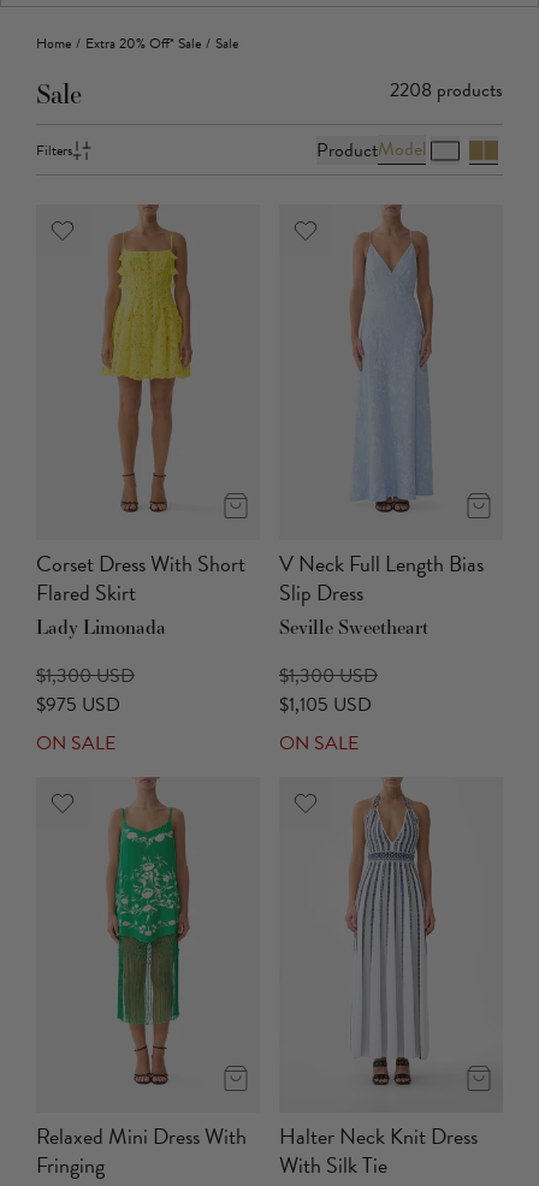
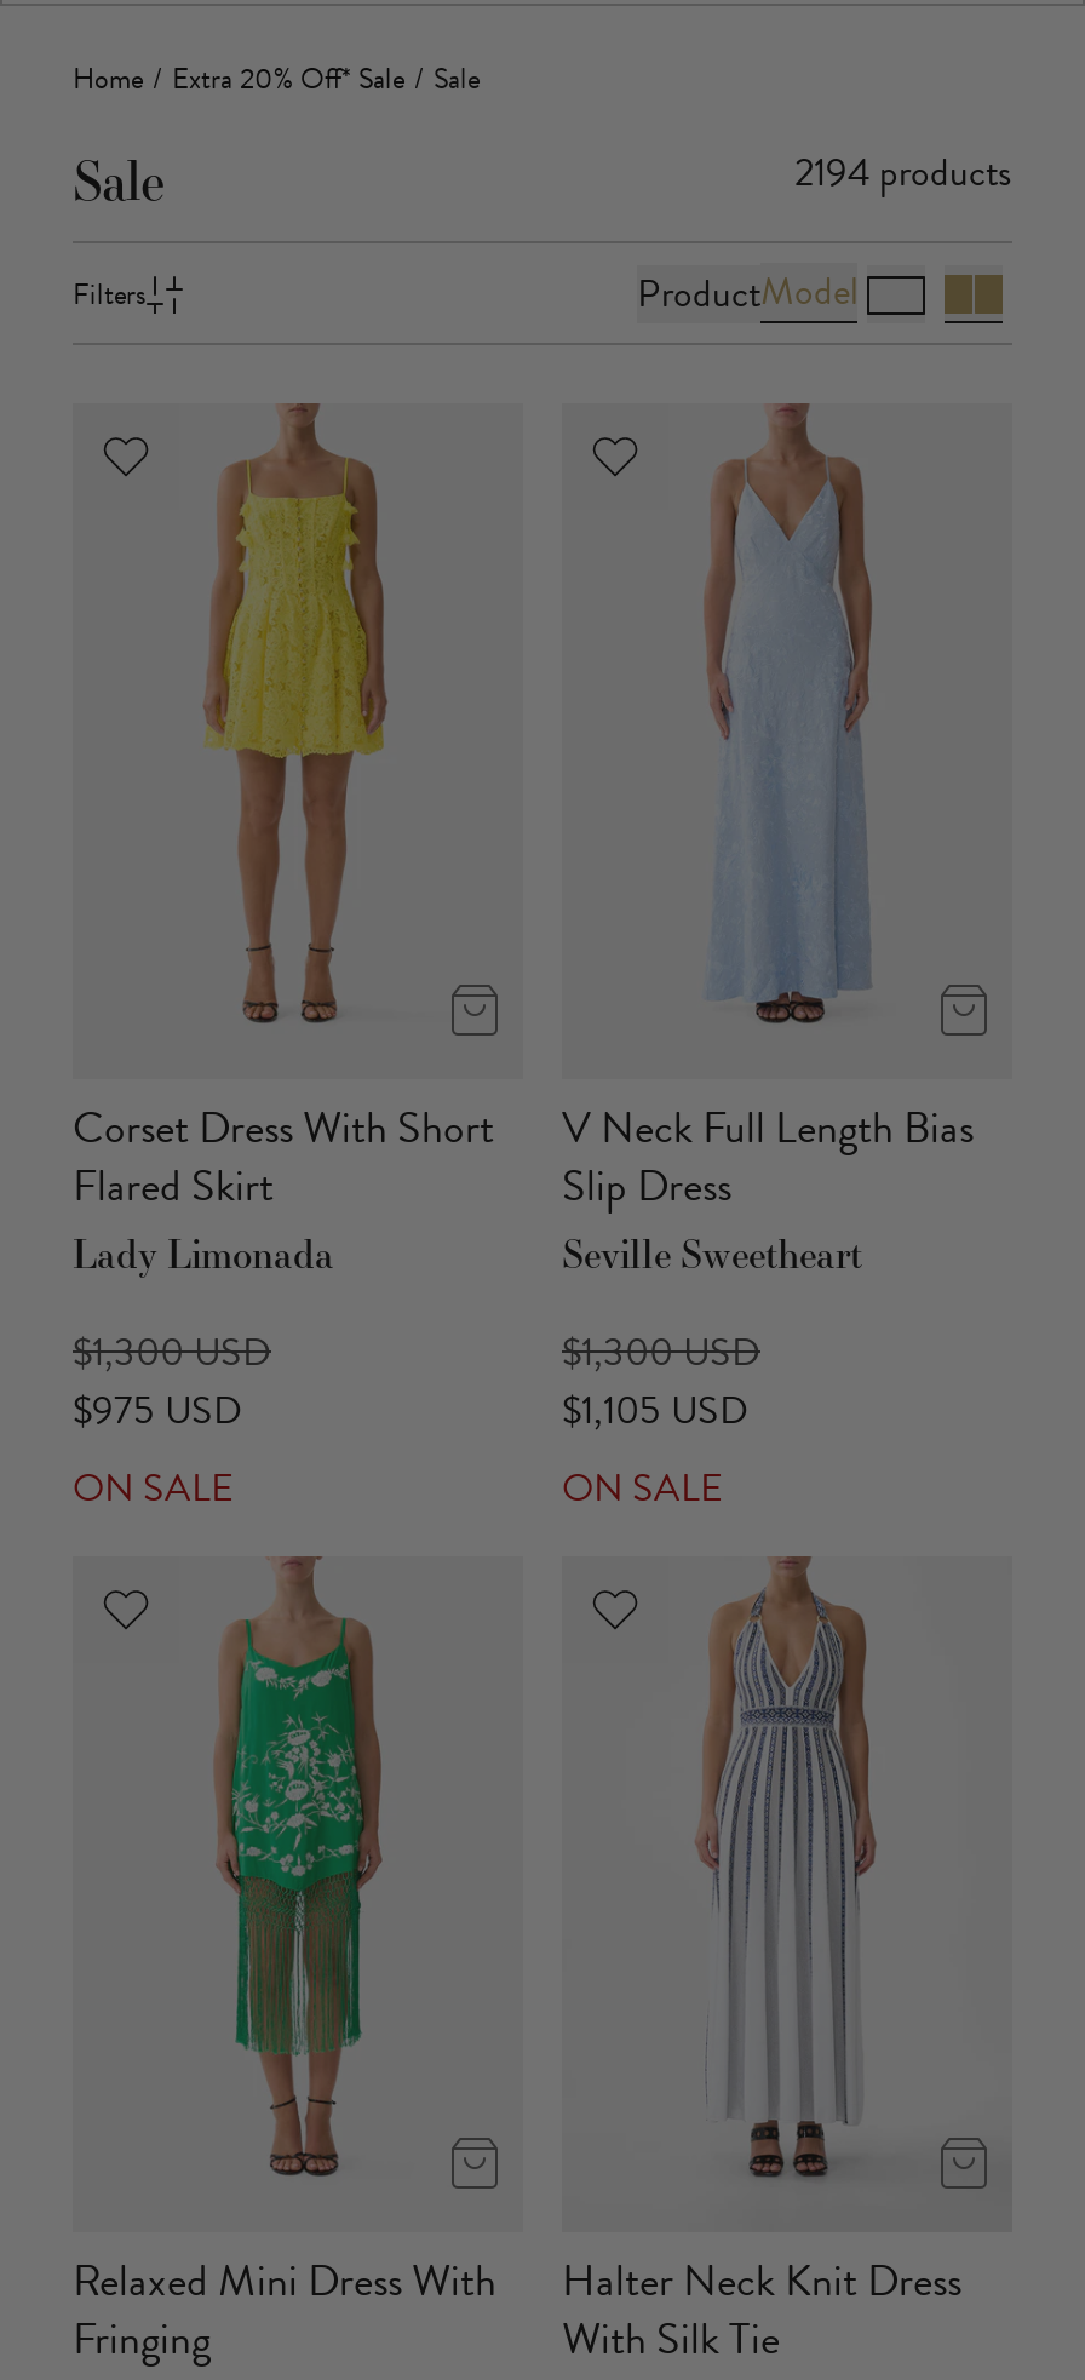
[390,75,503,104] 2208 products -> [794,143,1012,201] 2194 products

